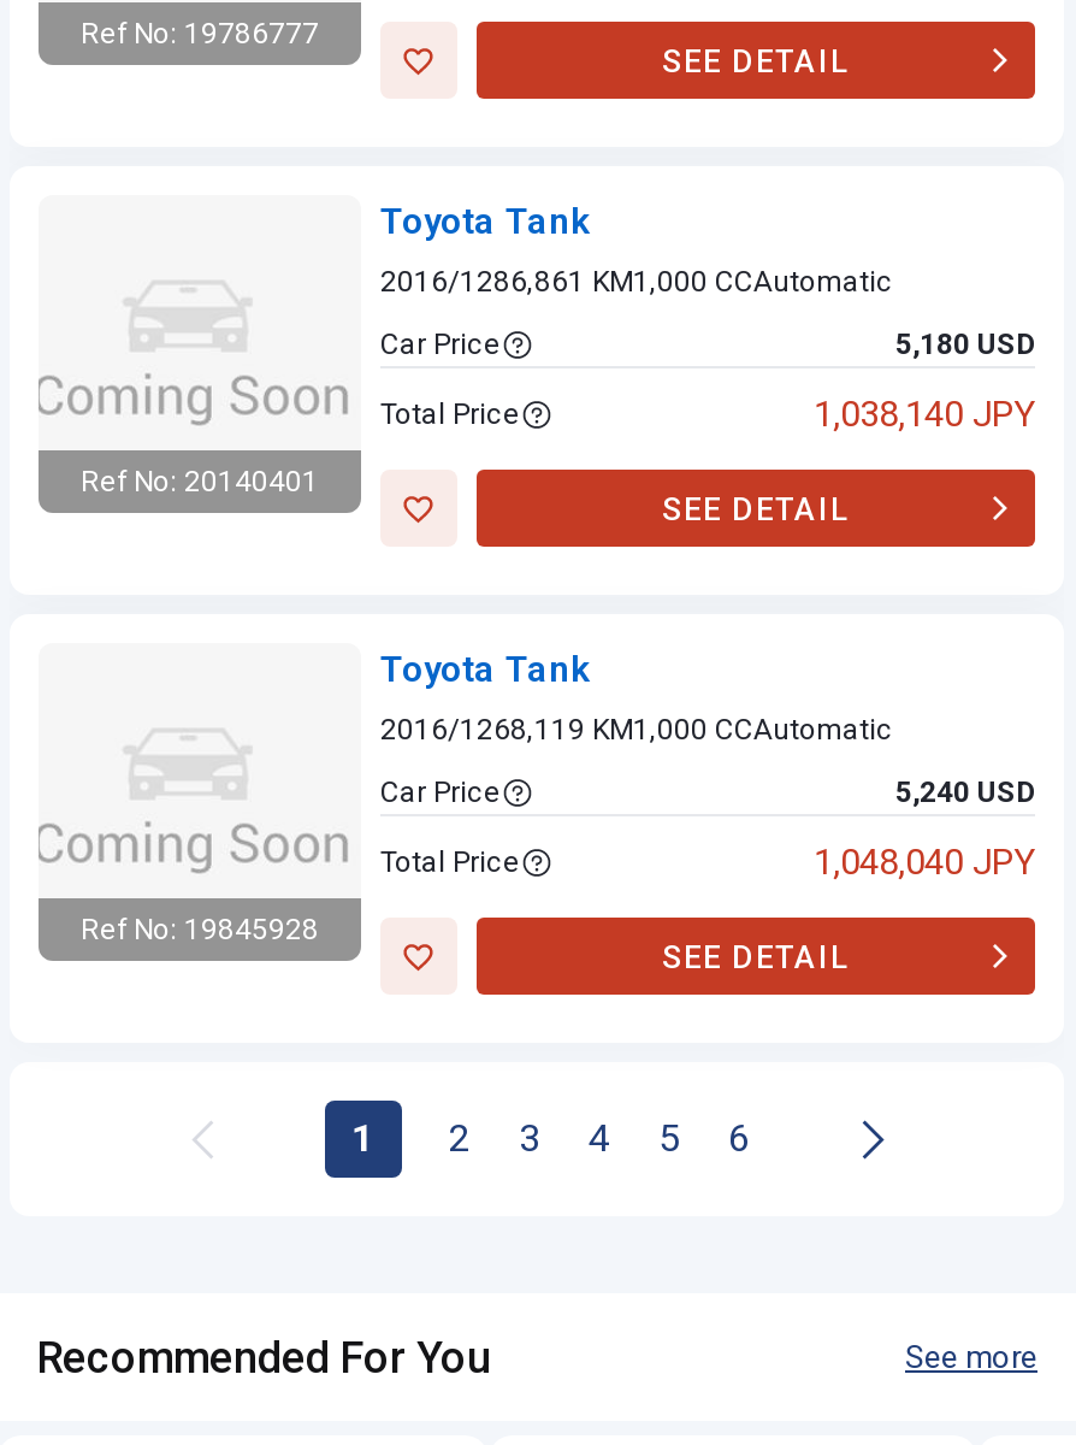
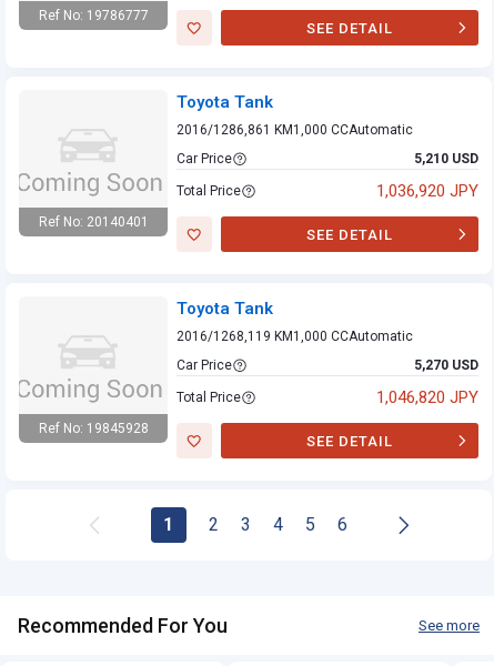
[895,328,1035,361] 5,180 USD -> [414,151,478,167] 5,210 USD
[814,393,1035,436] 1,038,140 JPY -> [376,181,478,201] 1,036,920 JPY
[895,775,1035,809] 5,240 USD -> [414,357,478,373] 5,270 USD
[814,841,1035,884] 1,048,040 JPY -> [376,387,478,407] 1,046,820 JPY

